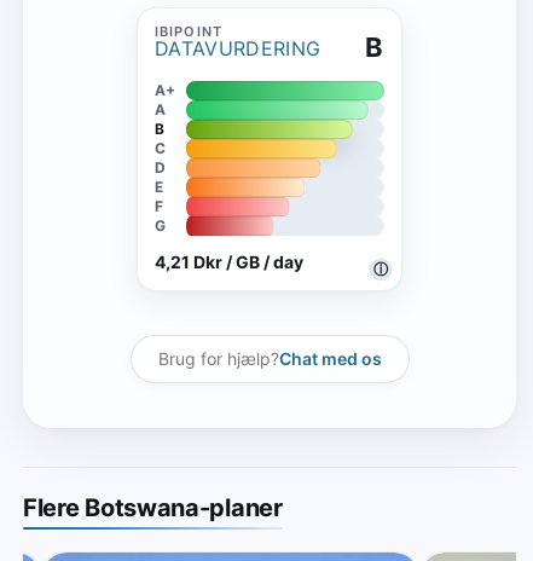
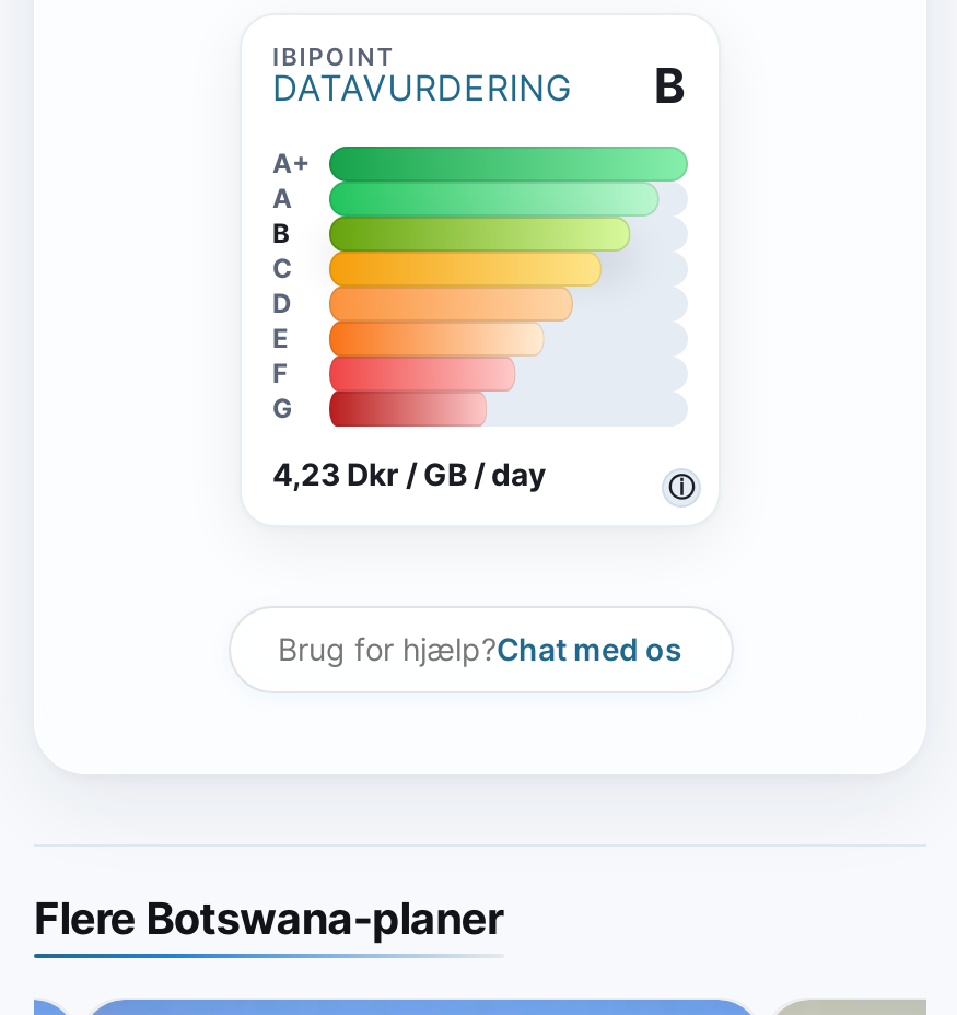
[155,251,303,272] 4,21 Dkr / GB / day -> [272,455,546,492] 4,23 Dkr / GB / day

